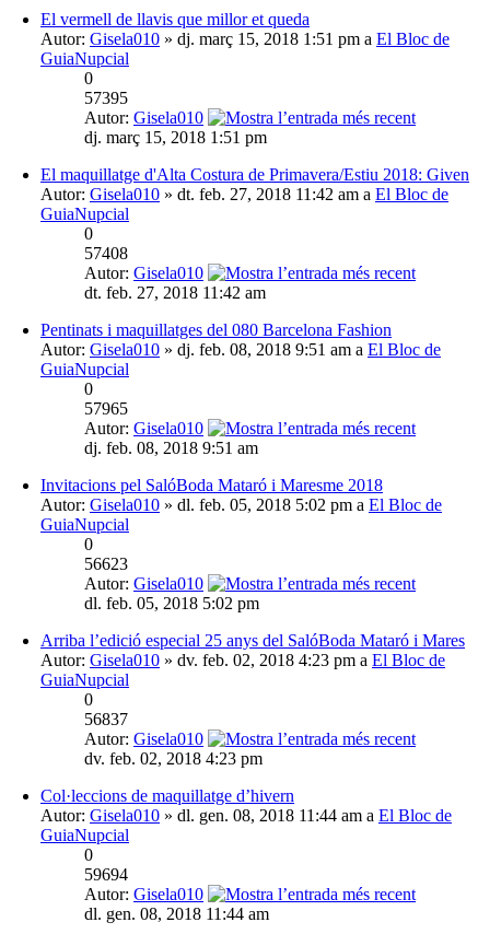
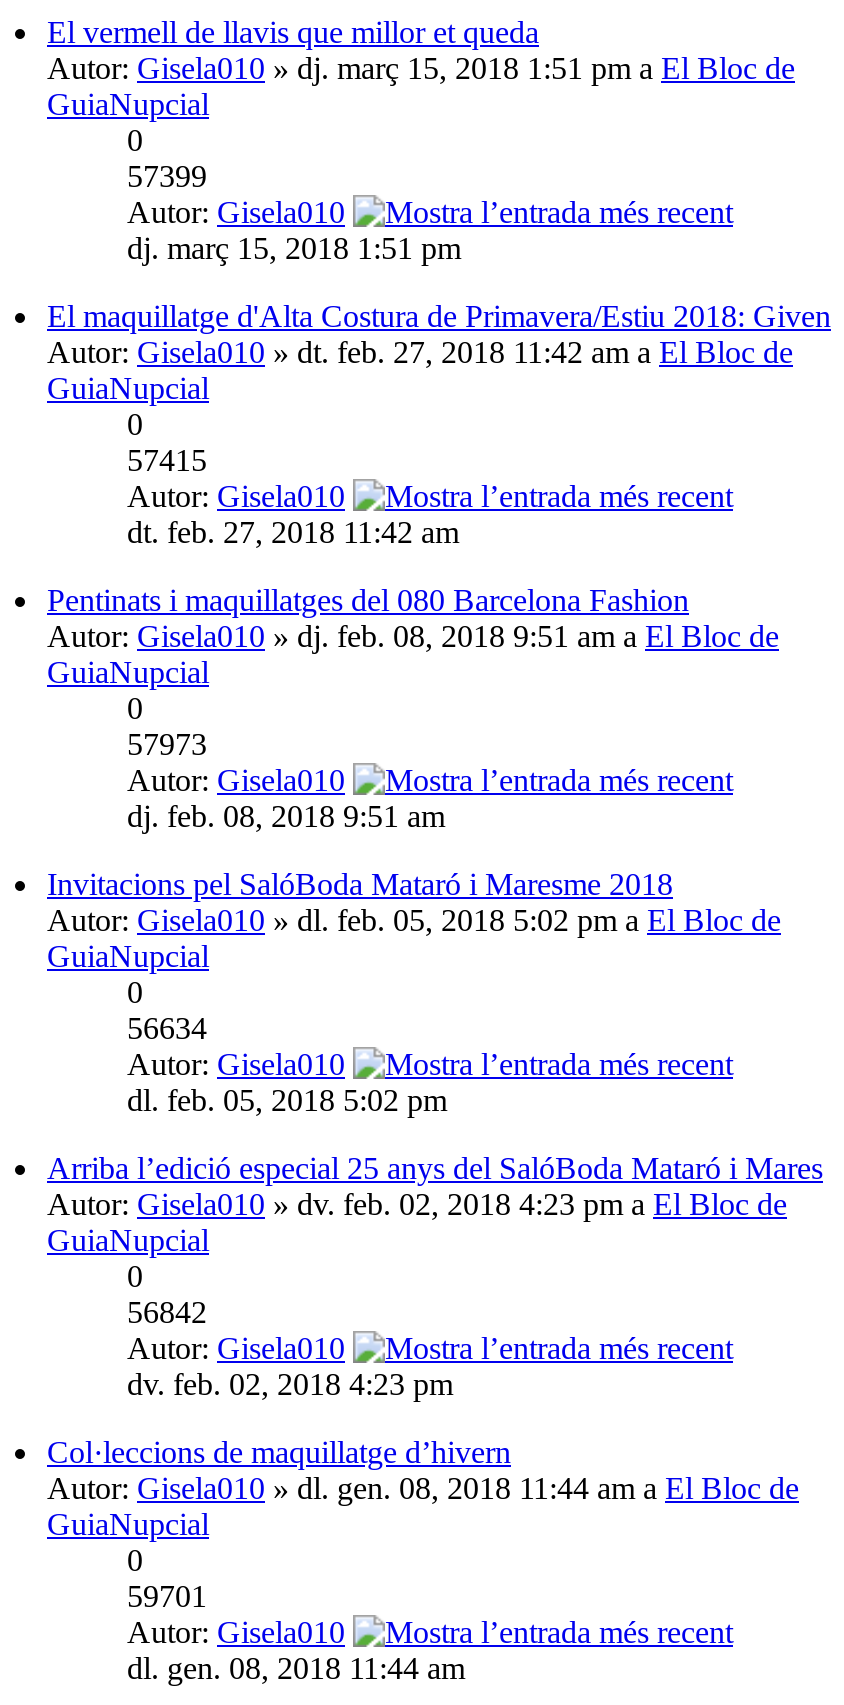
[84,89,128,107] 57395 -> [127,159,207,193] 57399
[84,244,128,262] 57408 -> [127,443,207,477] 57415
[84,399,128,418] 57965 -> [127,727,207,761] 57973
[84,554,128,573] 56623 -> [127,1011,207,1045] 56634
[84,710,128,728] 56837 -> [127,1295,207,1329] 56842
[84,865,128,884] 59694 -> [127,1579,207,1613] 59701

